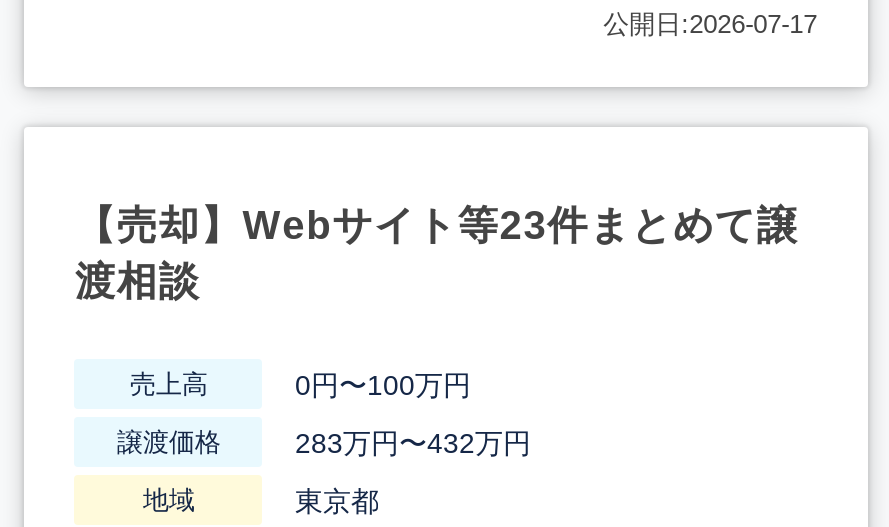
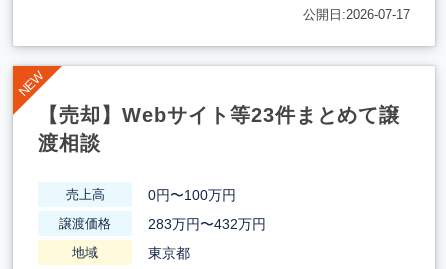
none -> [12,65,62,115] [image]

